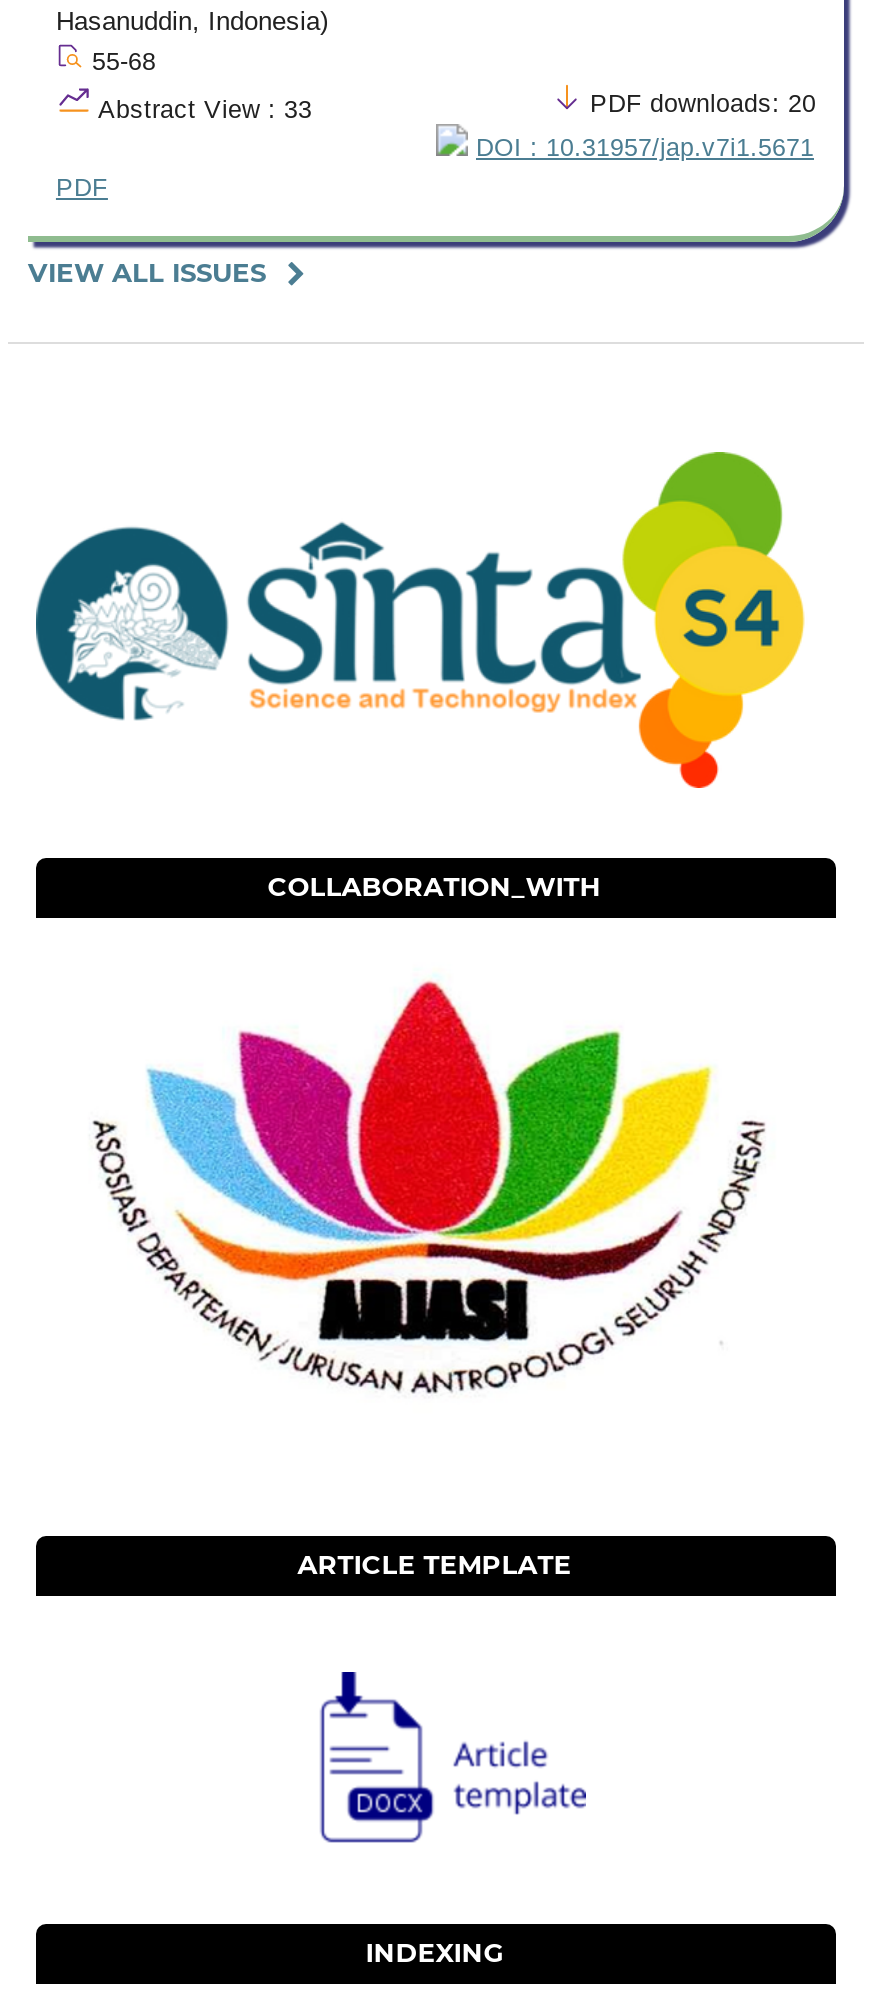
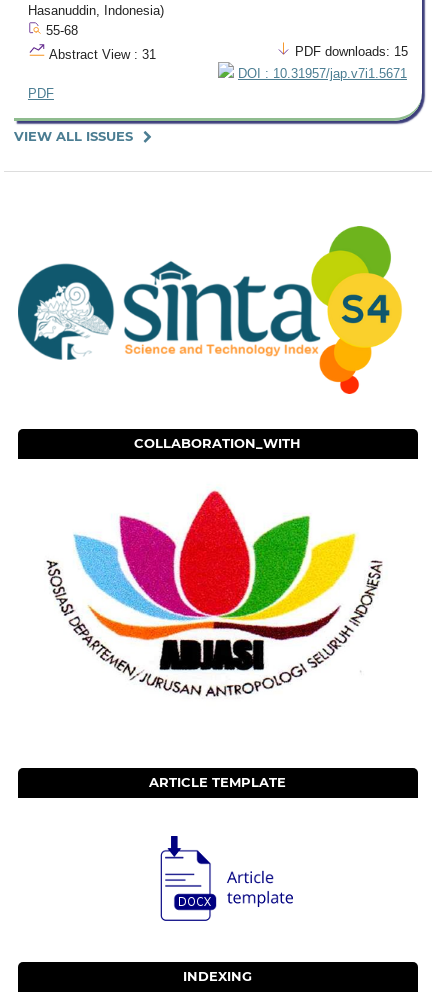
[92,96,312,124] Abstract View : 33 -> [46,48,156,62] Abstract View : 31
[582,90,816,118] PDF downloads: 20 -> [291,45,408,59] PDF downloads: 15

